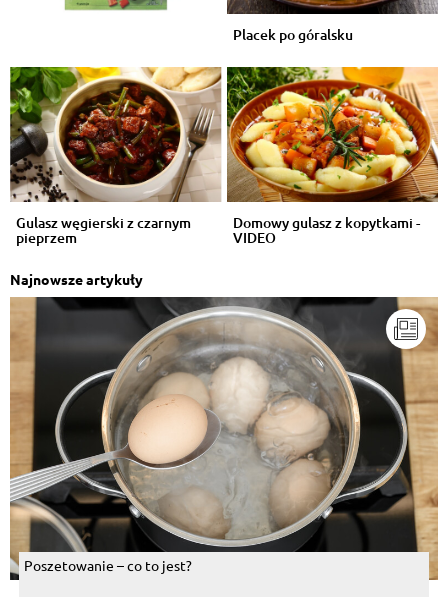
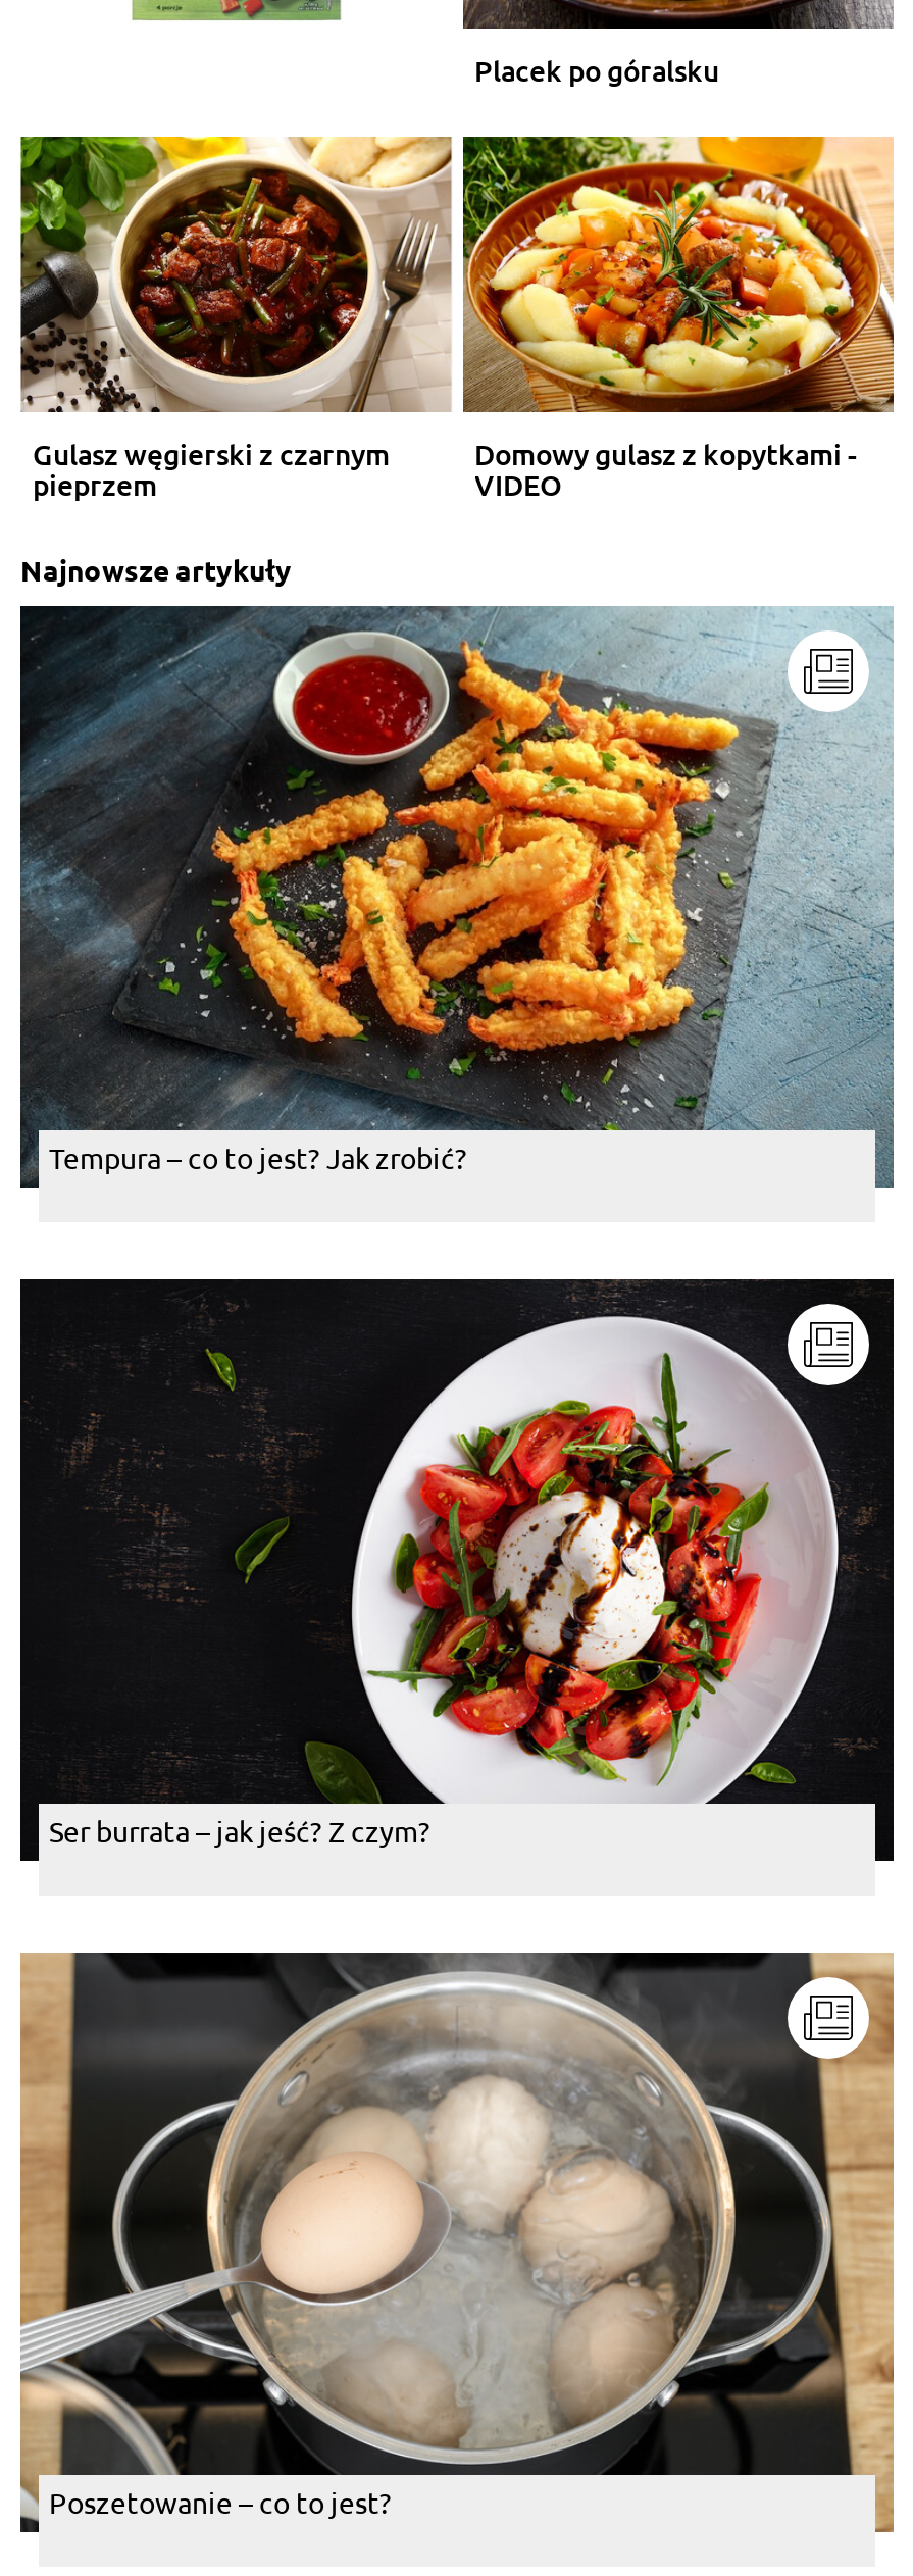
none -> [18,604,894,1190] [image] | Tempura – co to jest? Jak zrobić?
none -> [18,1277,896,1865] [image] | Ser burrata – jak jeść? Z czym?

